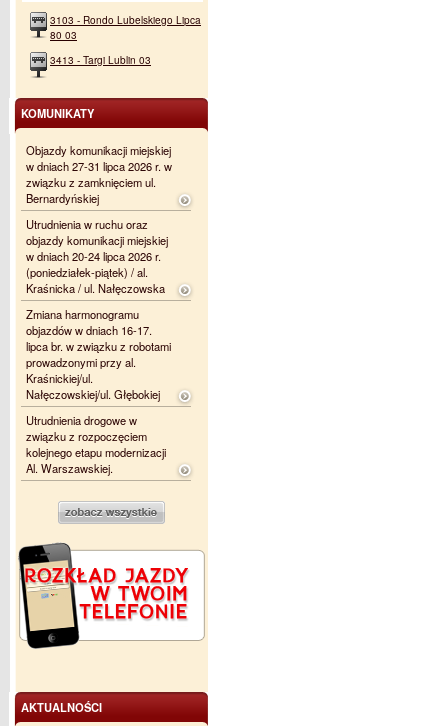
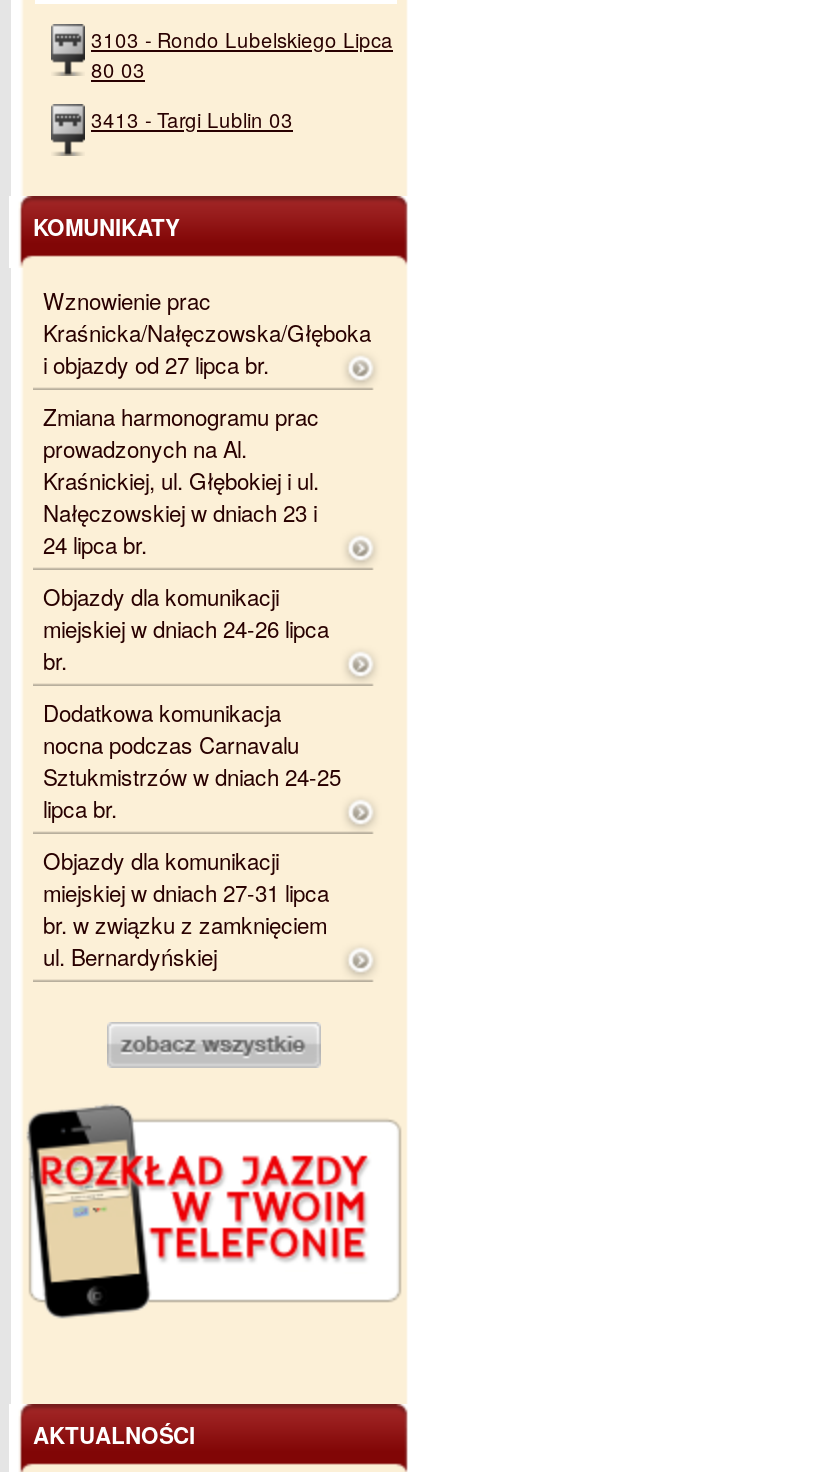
[26,141,172,475] Objazdy komunikacji miejskiej | w dniach 27-31 lipca 2026 r. w | związku z zamknięciem ul. | Bernardyńskiej | Utrudnienia w ruchu oraz | objazdy komunikacji miejskiej | w dniach 20-24 lipca 2026 r. | (poniedziałek-piątek) / al. | Kraśnicka / ul. Nałęczowska | Zmiana harmonogramu | objazdów w dniach 16-17. | lipca br. w związku z robotami | prowadzonymi przy al. | Kraśnickiej/ul. | Nałęczowskiej/ul. Głębokiej | Utrudnienia drogowe w | związku z rozpoczęciem | kolejnego etapu modernizacji | Al. Warszawskiej. -> [43,283,371,971] Wznowienie prac | Kraśnicka/Nałęczowska/Głęboka | i objazdy od 27 lipca br. | Zmiana harmonogramu prac | prowadzonych na Al. | Kraśnickiej, ul. Głębokiej i ul. | Nałęczowskiej w dniach 23 i | 24 lipca br. | Objazdy dla komunikacji | miejskiej w dniach 24-26 lipca | br. | Dodatkowa komunikacja | nocna podczas Carnavalu | Sztukmistrzów w dniach 24-25 | lipca br. | Objazdy dla komunikacji | miejskiej w dniach 27-31 lipca | br. w związku z zamknięciem | ul. Bernardyńskiej

